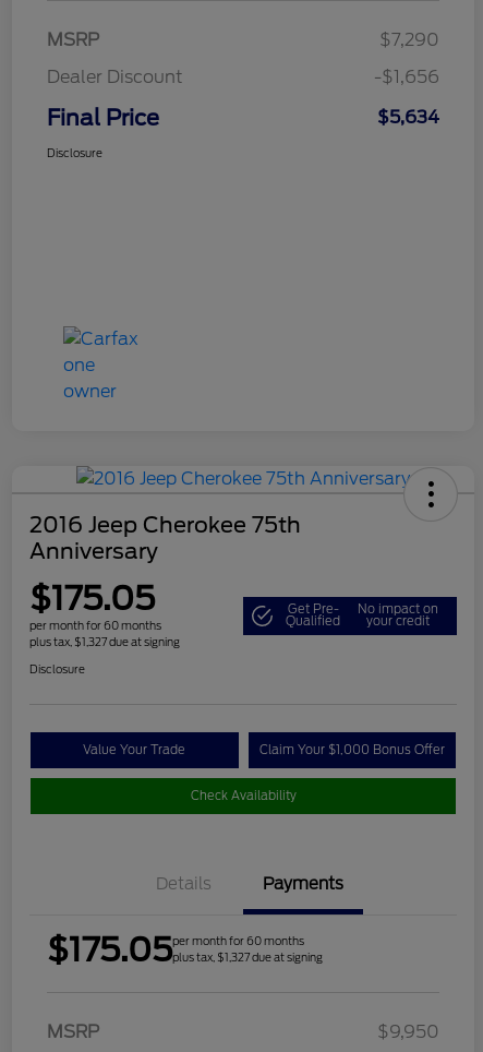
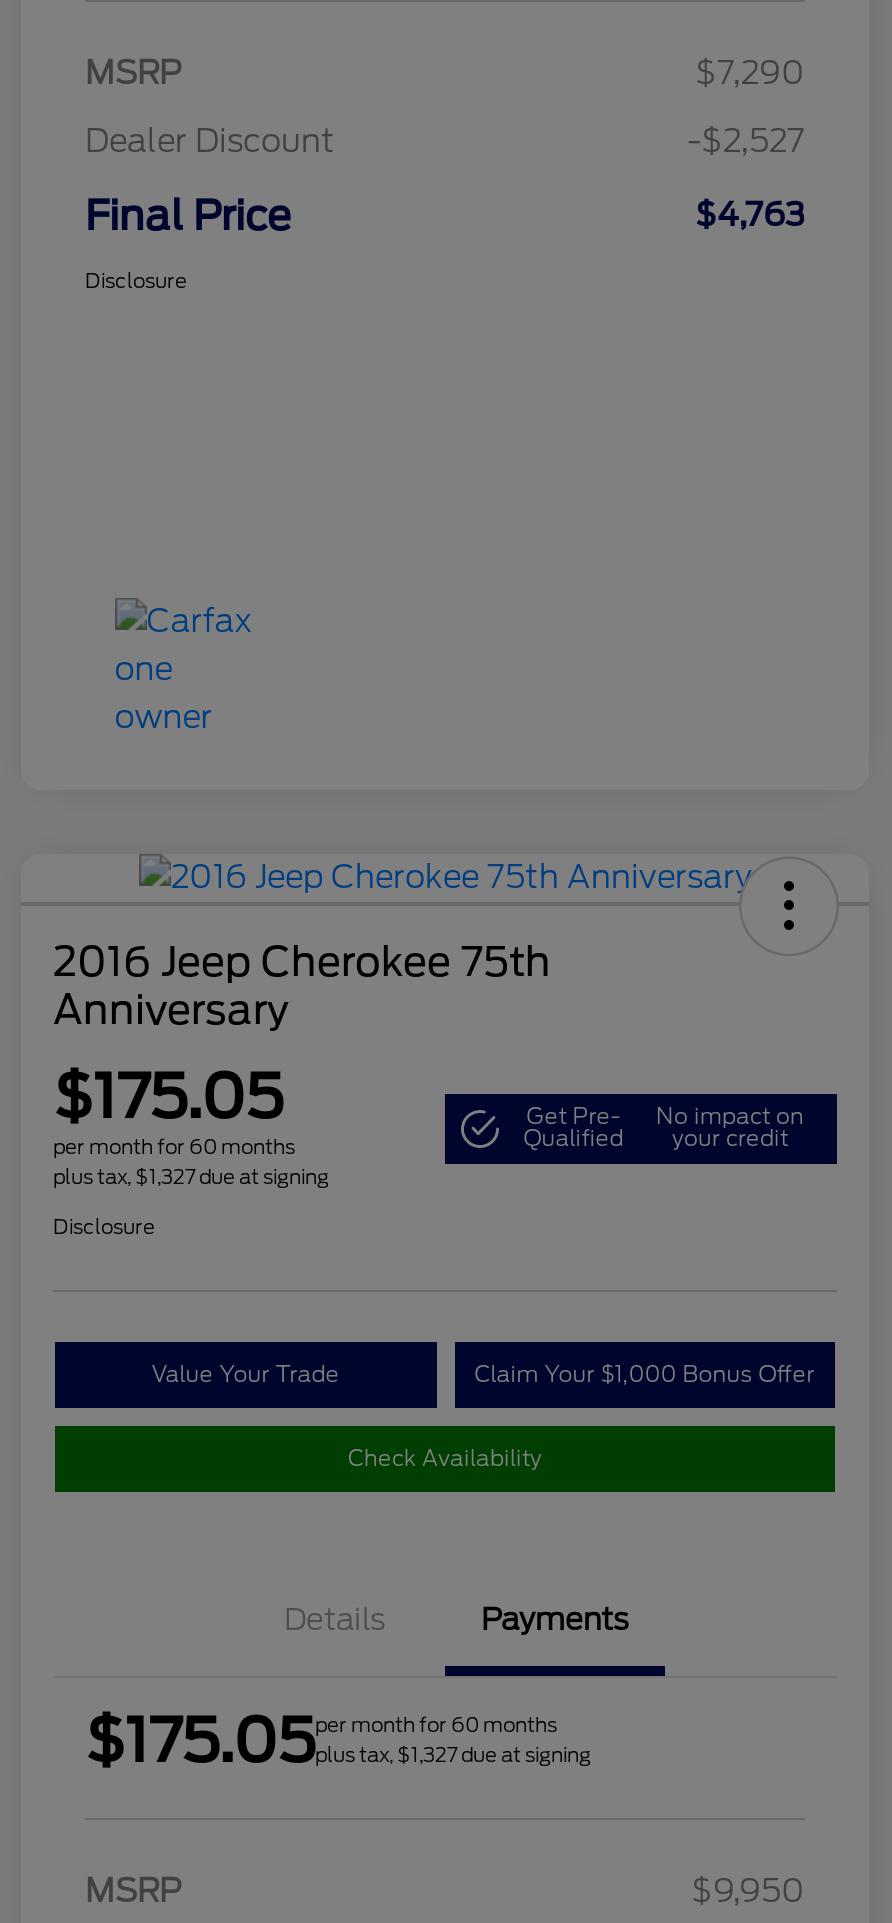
[374,66,439,87] -$1,656 -> [687,122,805,160] -$2,527
[377,107,439,127] $5,634 -> [695,196,805,234] $4,763

